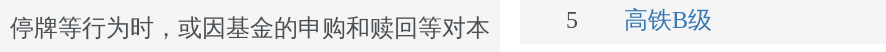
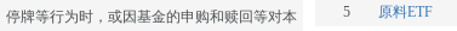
[624,6,712,34] 高铁B级 -> [378,4,433,20] 原料ETF

